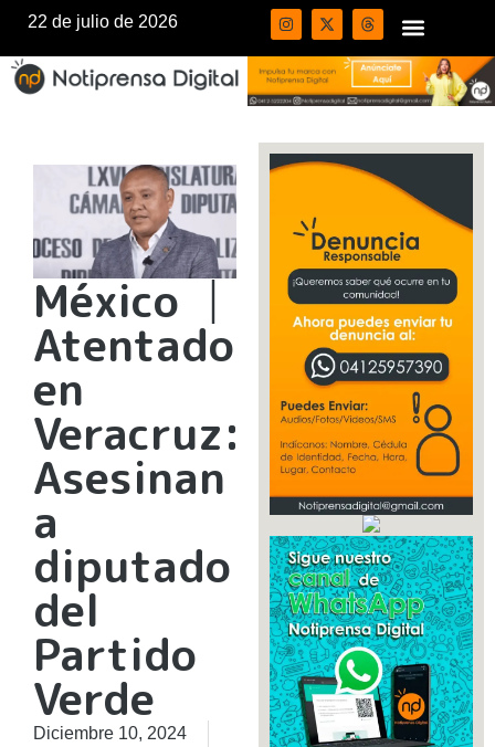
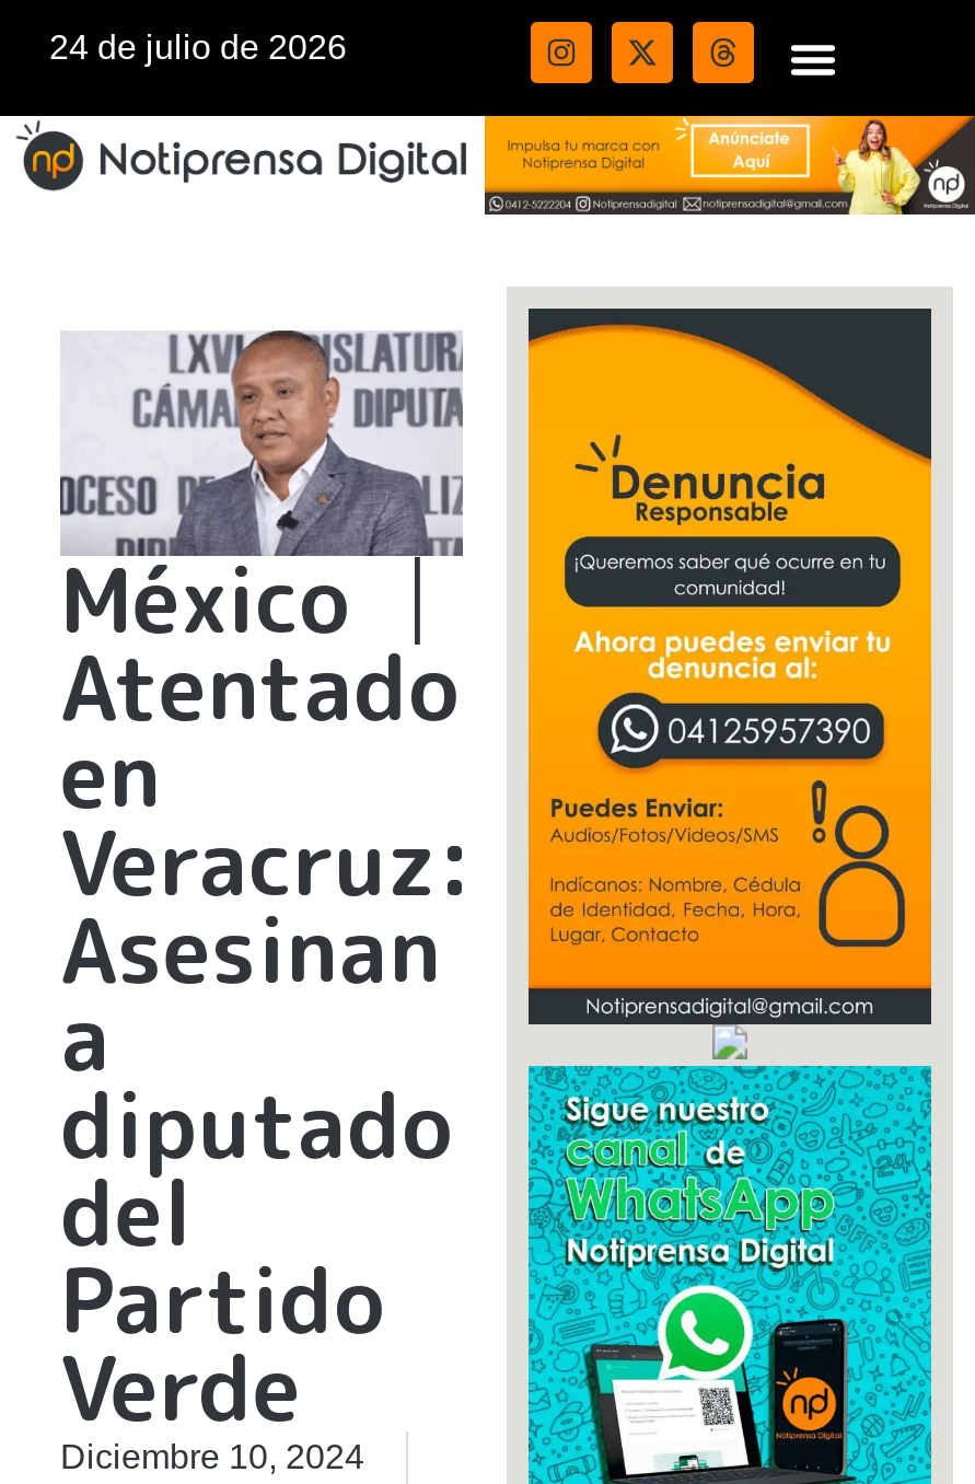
[28,12,178,31] 22 de julio de 2026 -> [49,28,347,66] 24 de julio de 2026

